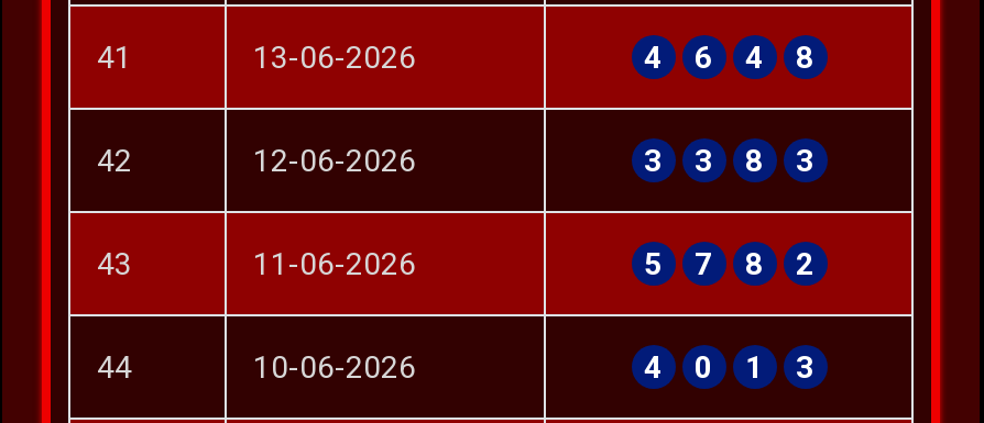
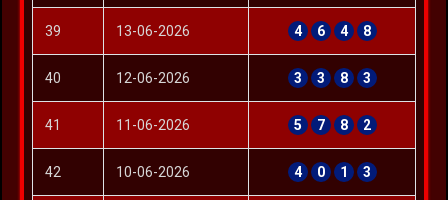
[97,39,132,74] 41 -> [45,23,61,39] 39
[97,143,132,178] 42 -> [45,70,61,86] 40
[97,246,132,281] 43 -> [45,117,61,133] 41
[97,349,132,384] 44 -> [45,164,61,180] 42

